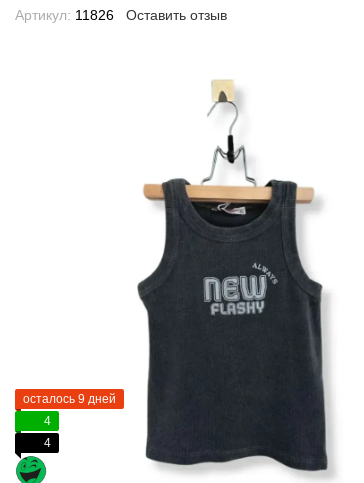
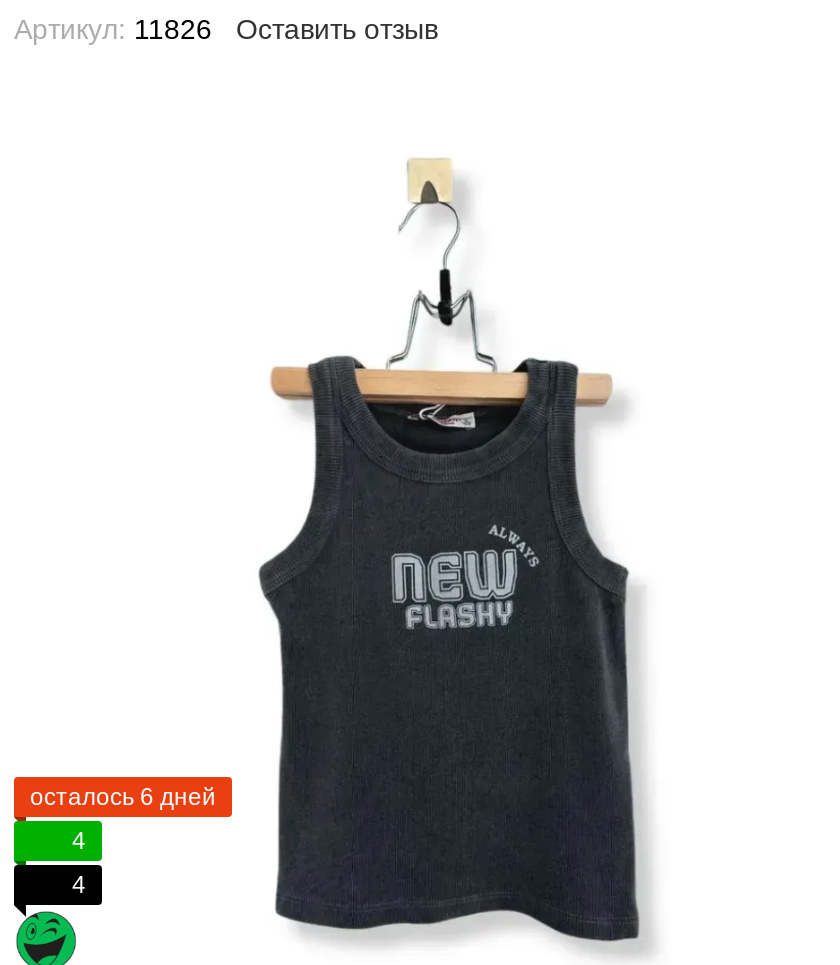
[23,392,116,406] осталось 9 дней -> [30,783,216,811] осталось 6 дней

